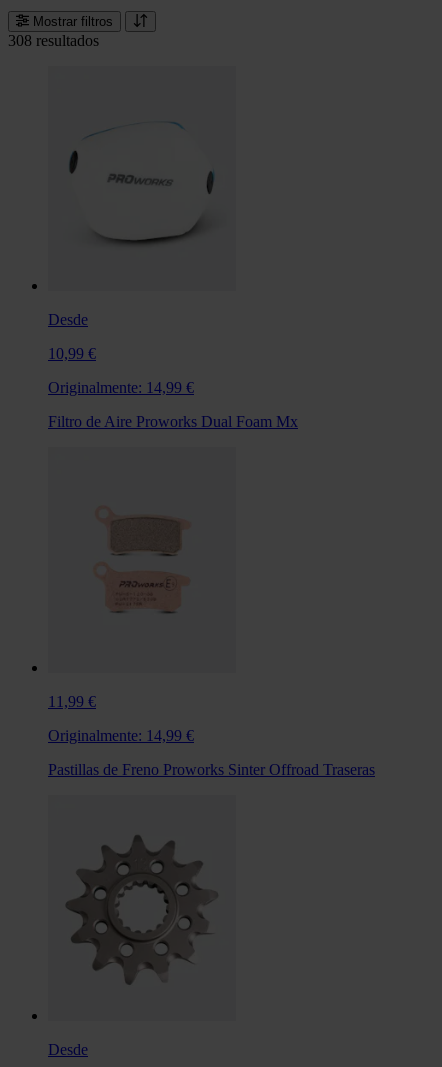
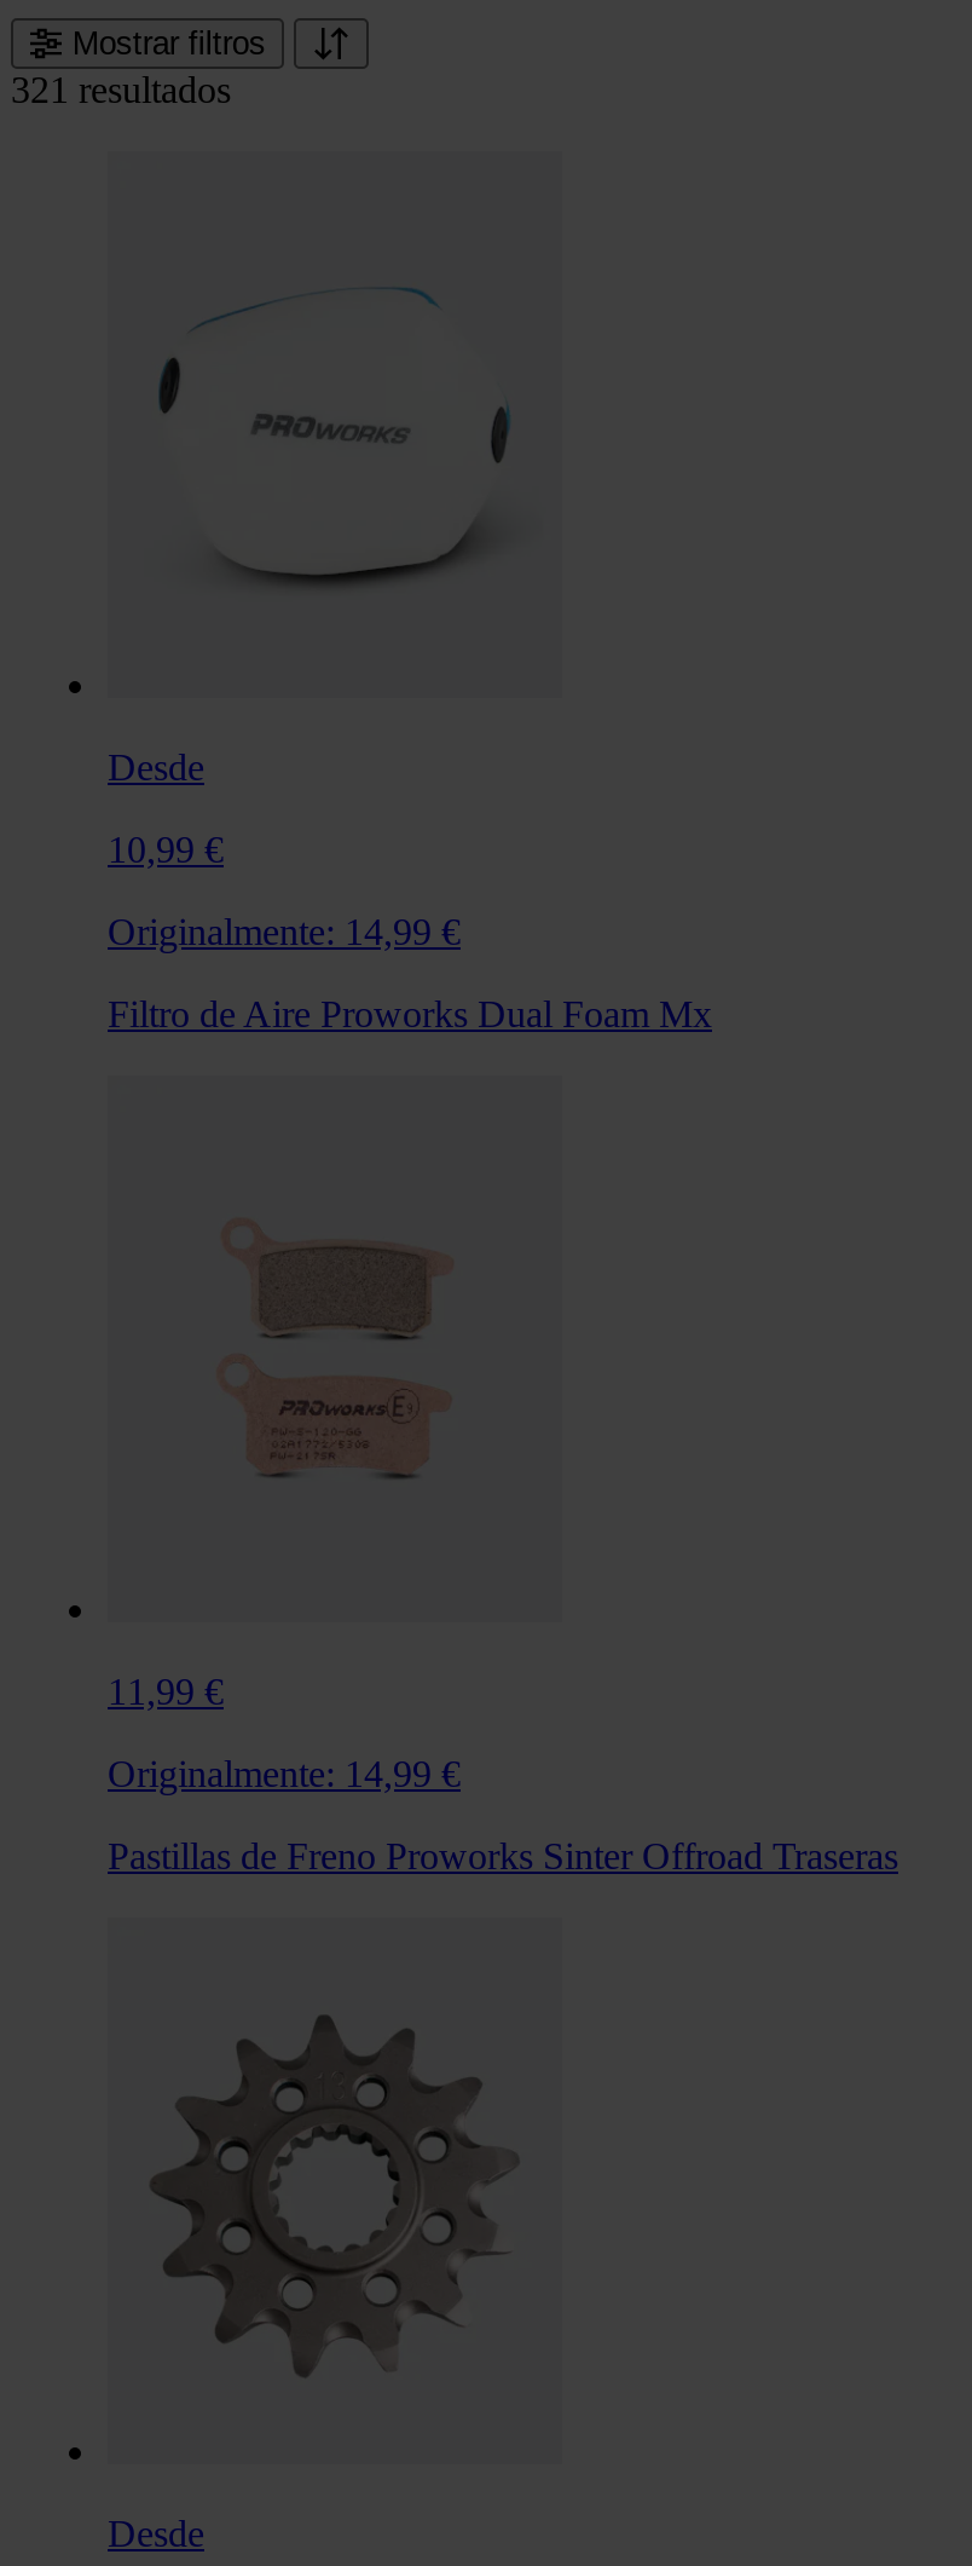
[8,32,99,49] 308 resultados -> [11,69,231,110] 321 resultados

